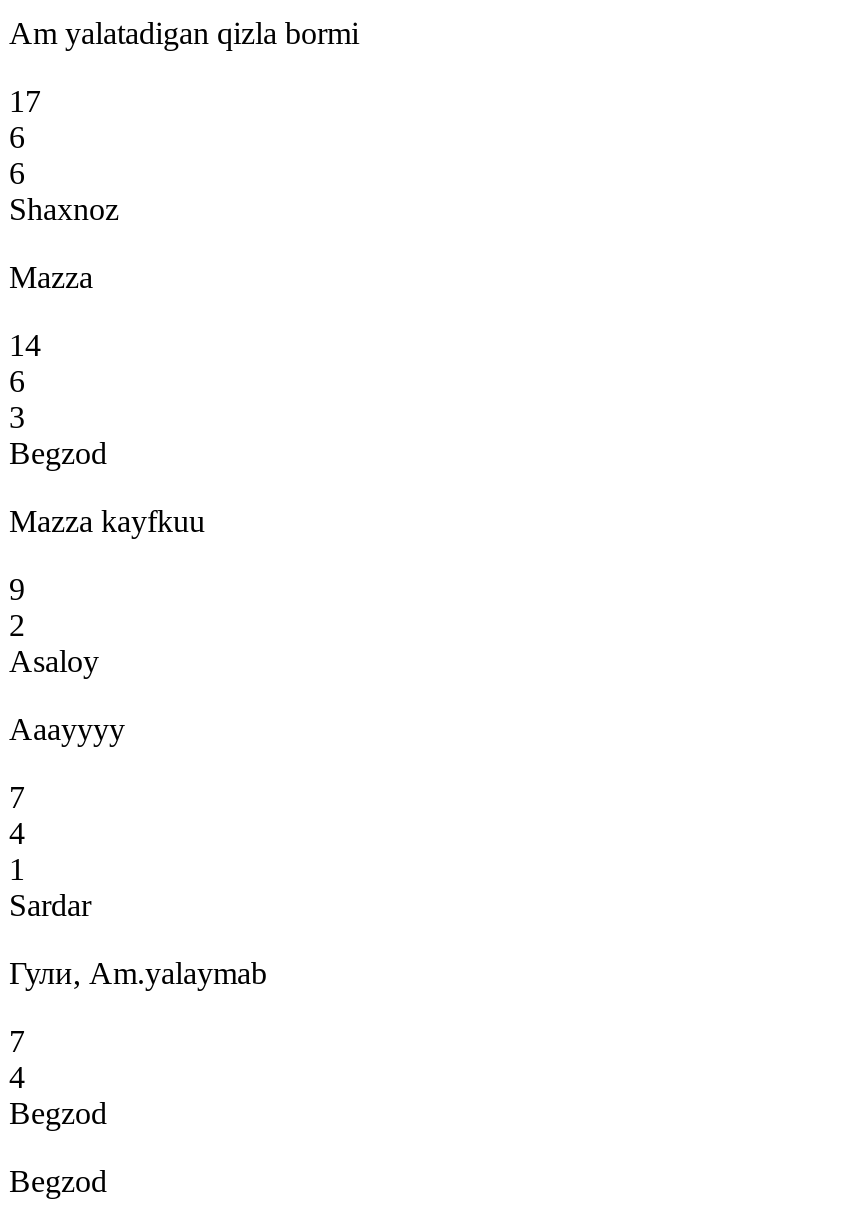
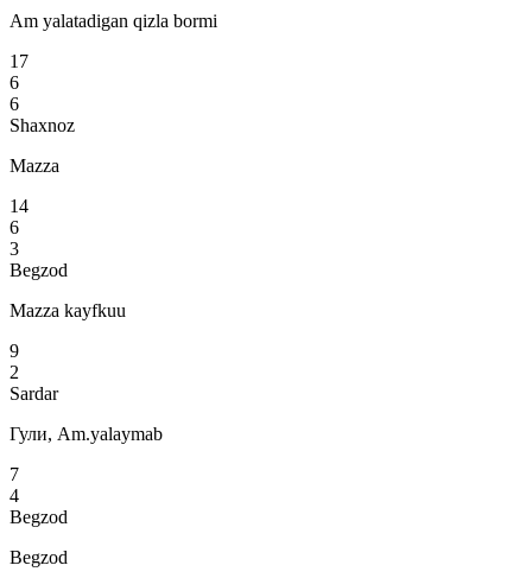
[9,643,125,885] Asaloy | Aaayyyy | 7 | 4 | 1 -> none

